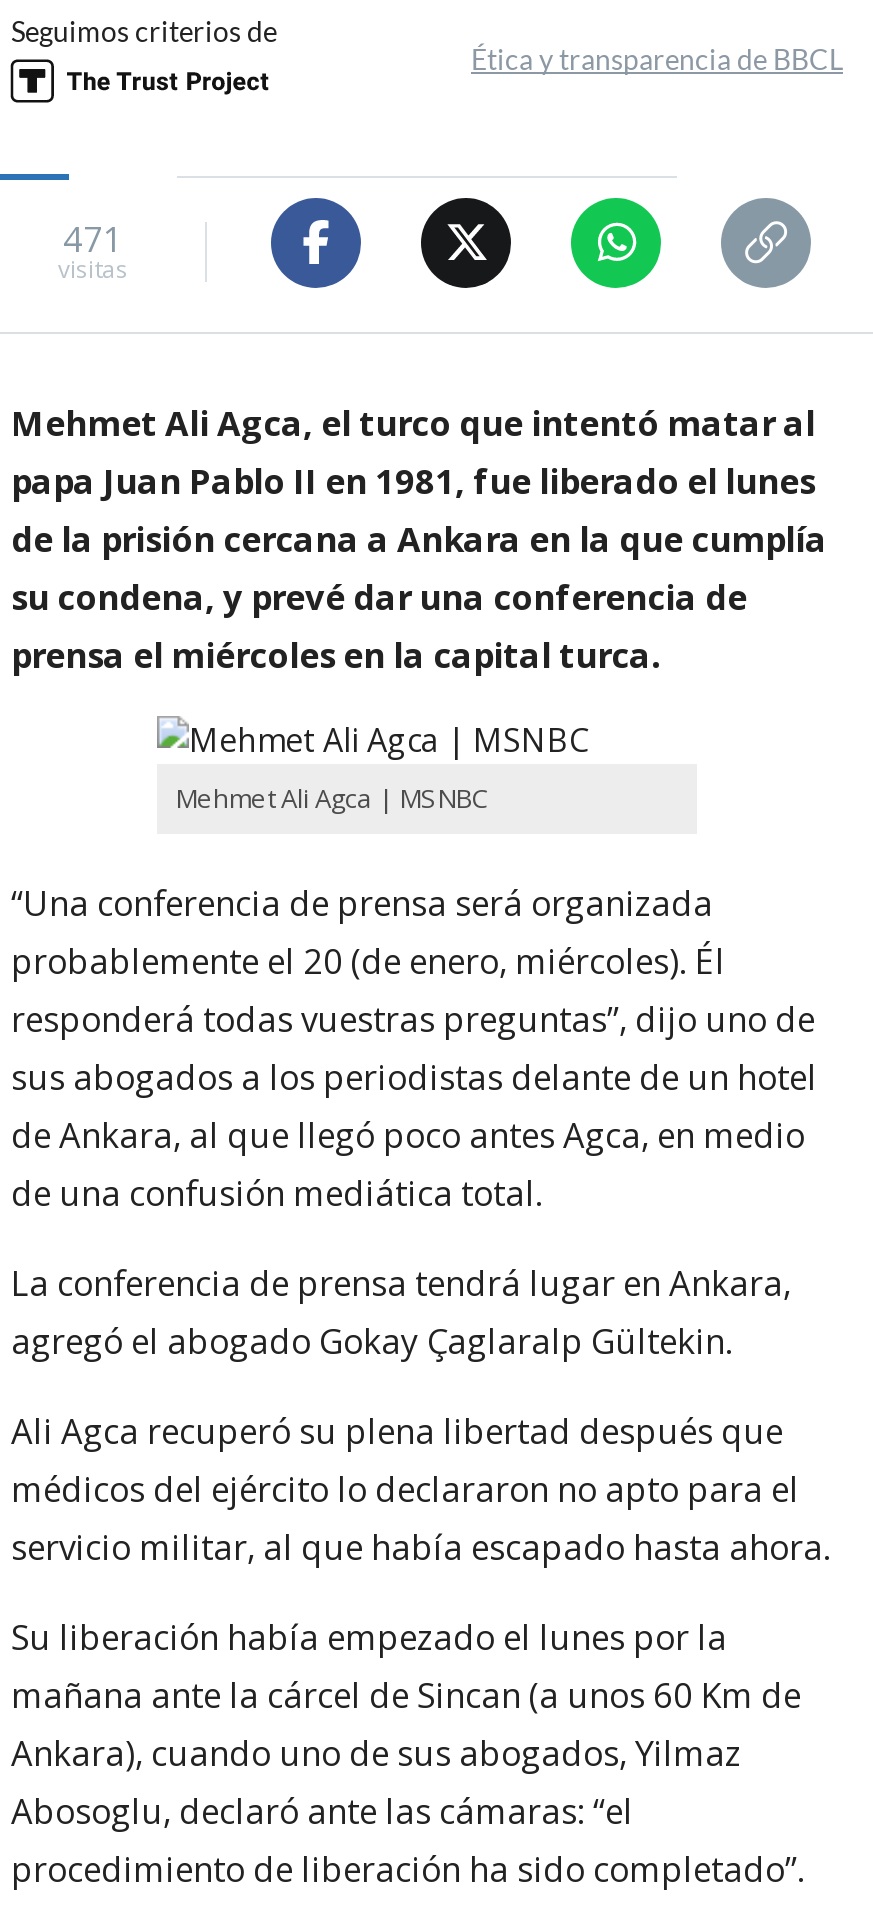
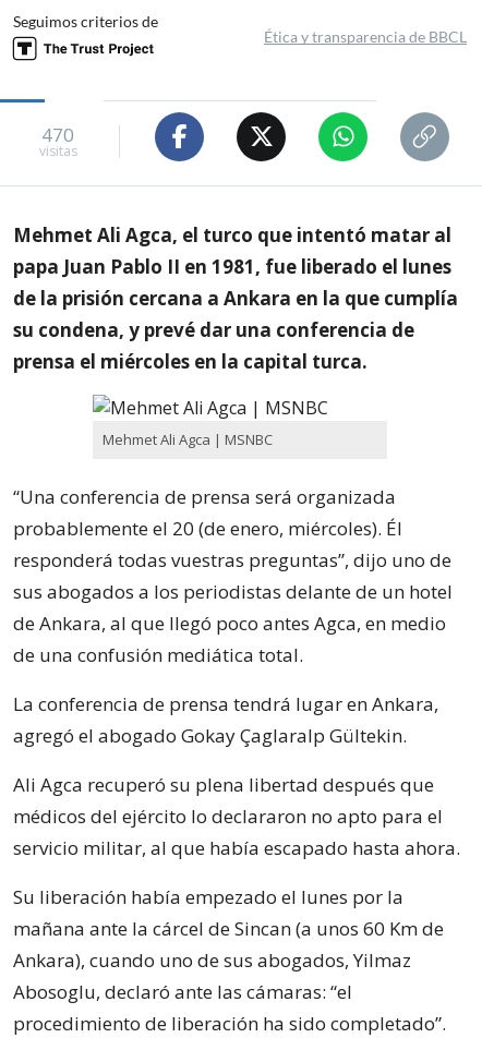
[63,217,123,263] 471 -> [41,122,74,148] 470

